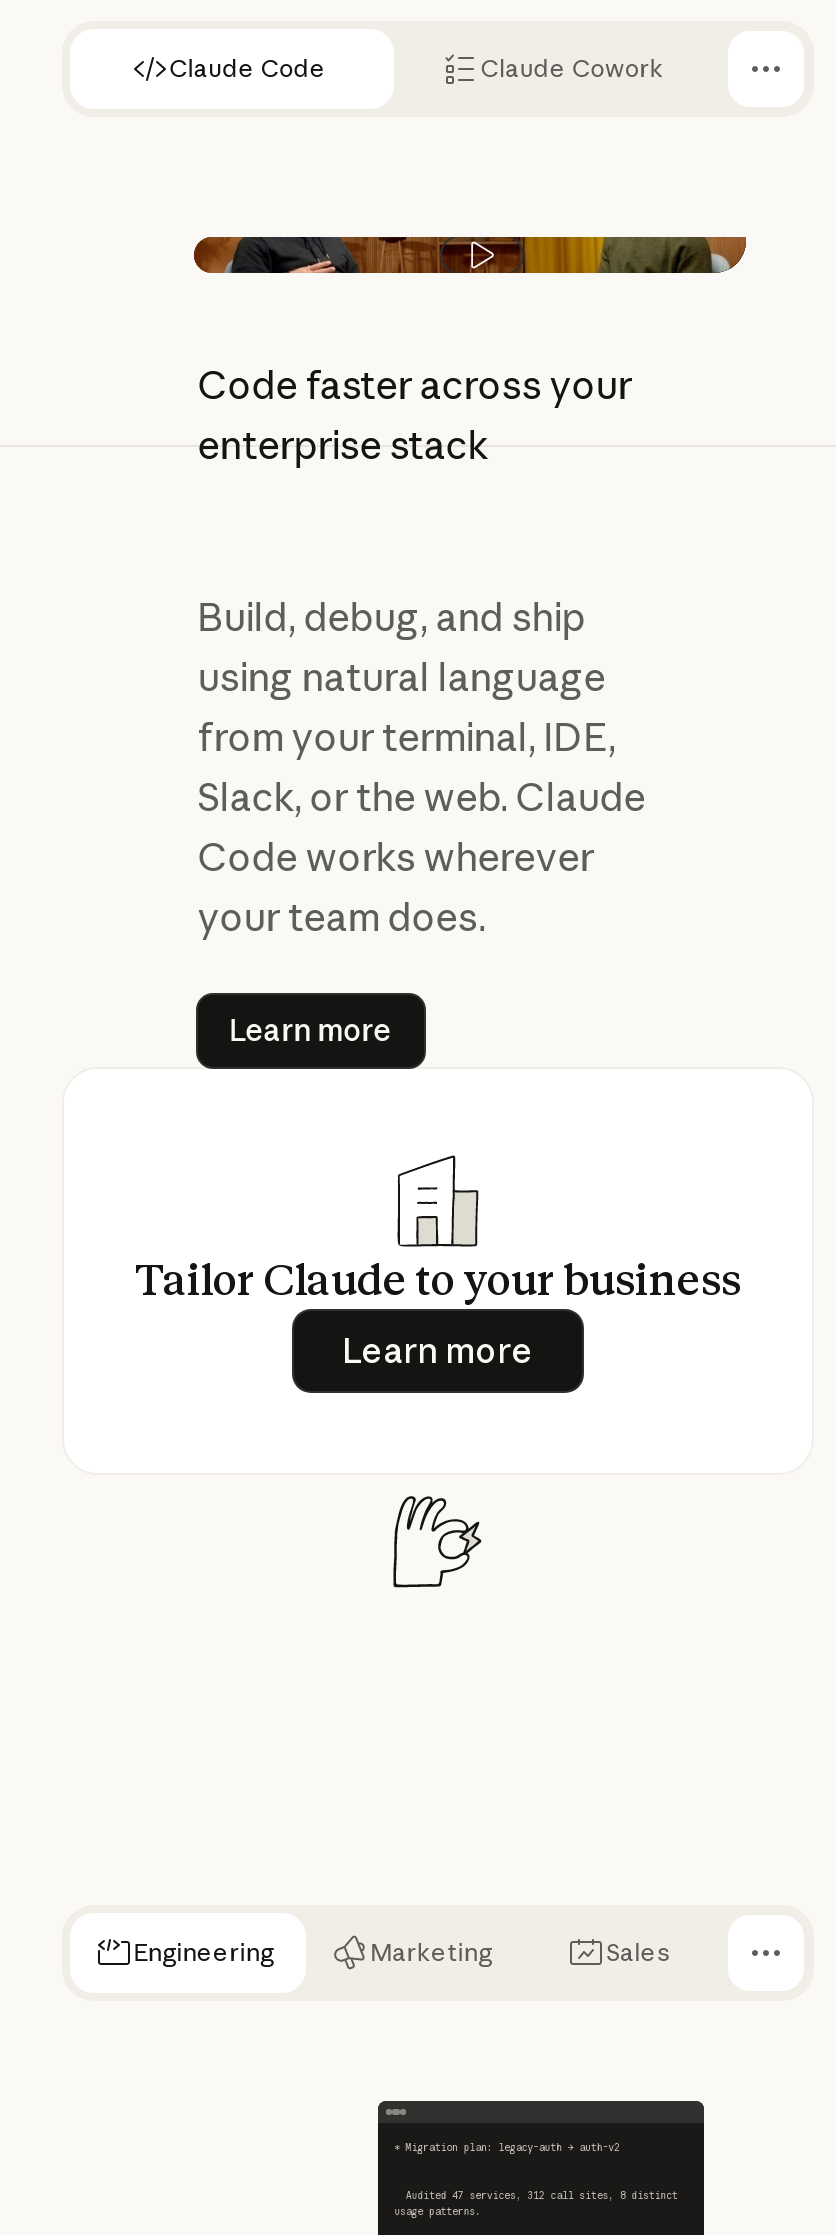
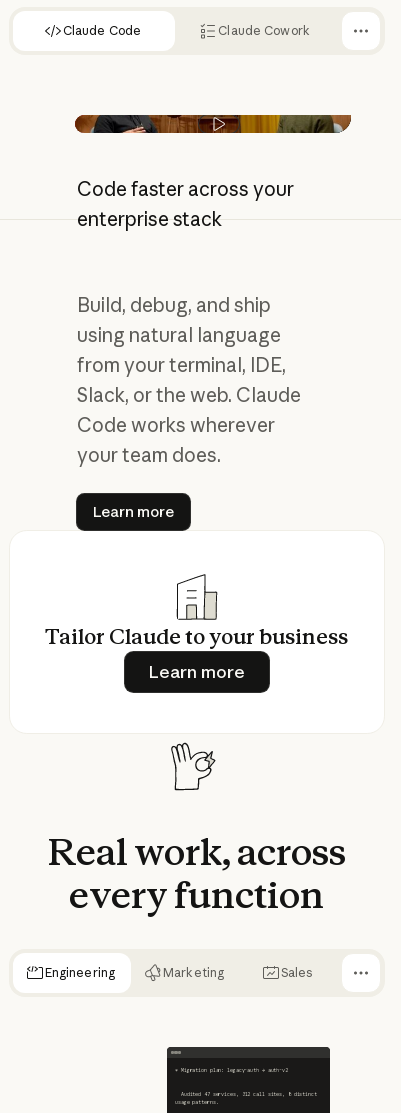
none -> [48,829,346,917] Real work, across | every function
[386,1493,482,1575] [image] -> [170,742,218,783] [image]

